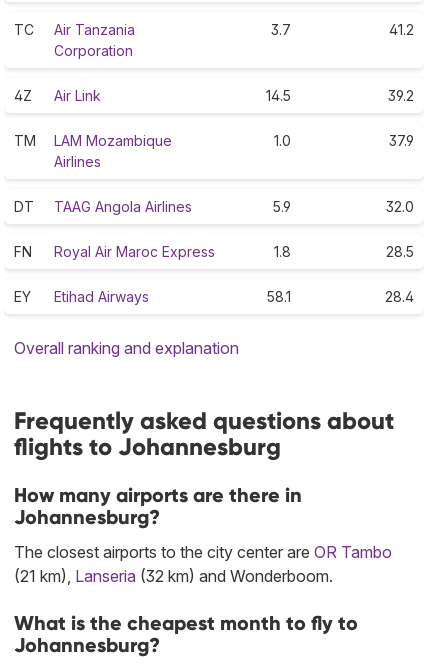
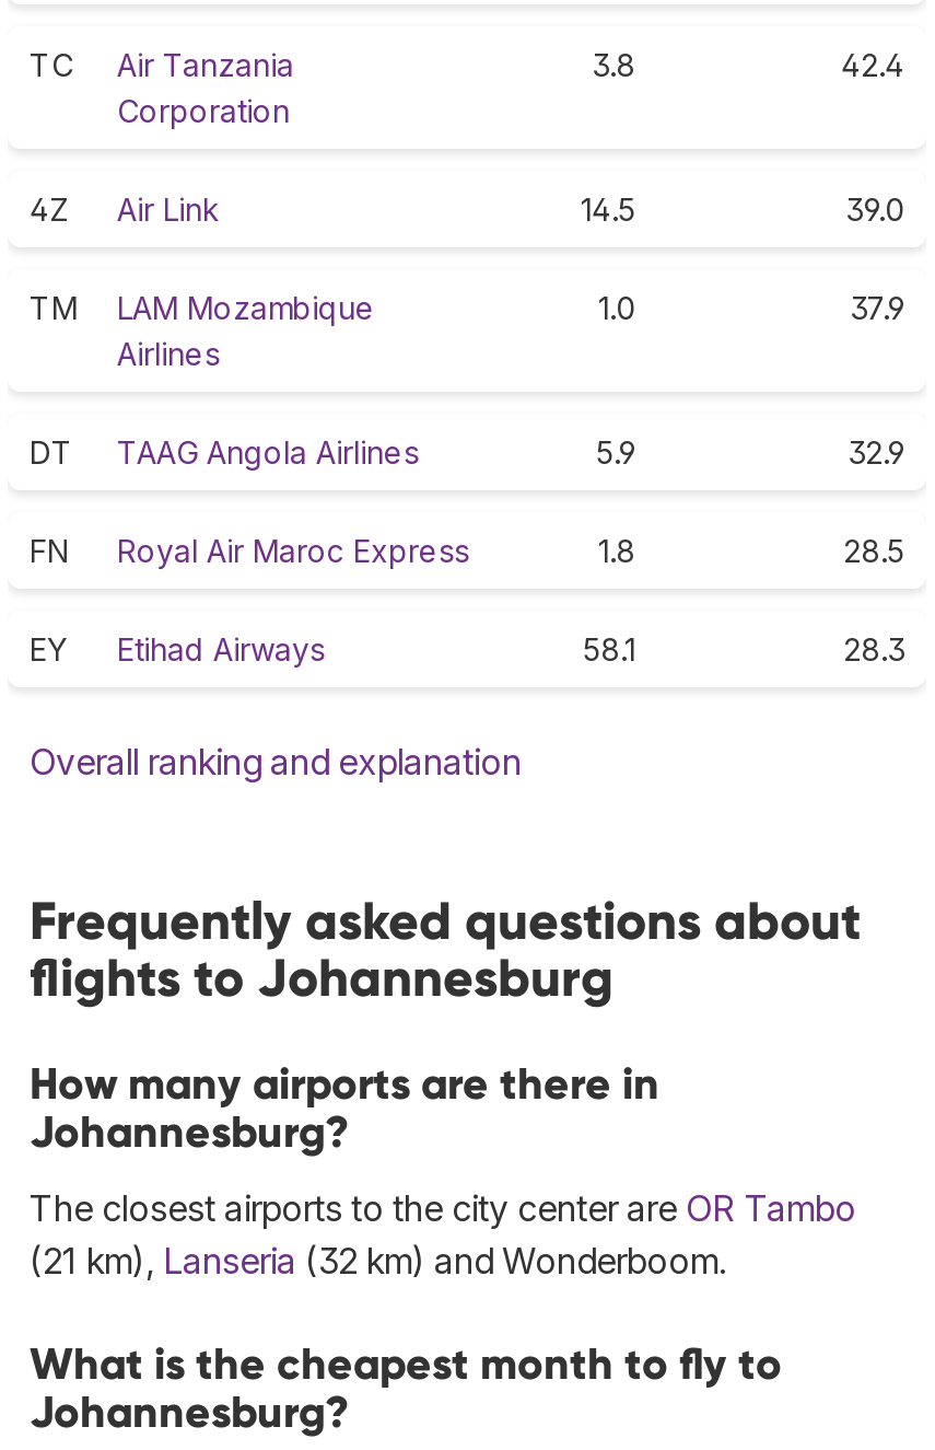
[271,21,291,38] 3.7 -> [592,45,635,83] 3.8
[389,21,414,38] 41.2 -> [841,45,904,83] 42.4
[388,87,414,104] 39.2 -> [845,190,904,227] 39.0
[386,198,414,215] 32.0 -> [848,433,904,470] 32.9
[385,288,414,305] 28.4 -> [843,630,904,667] 28.3

